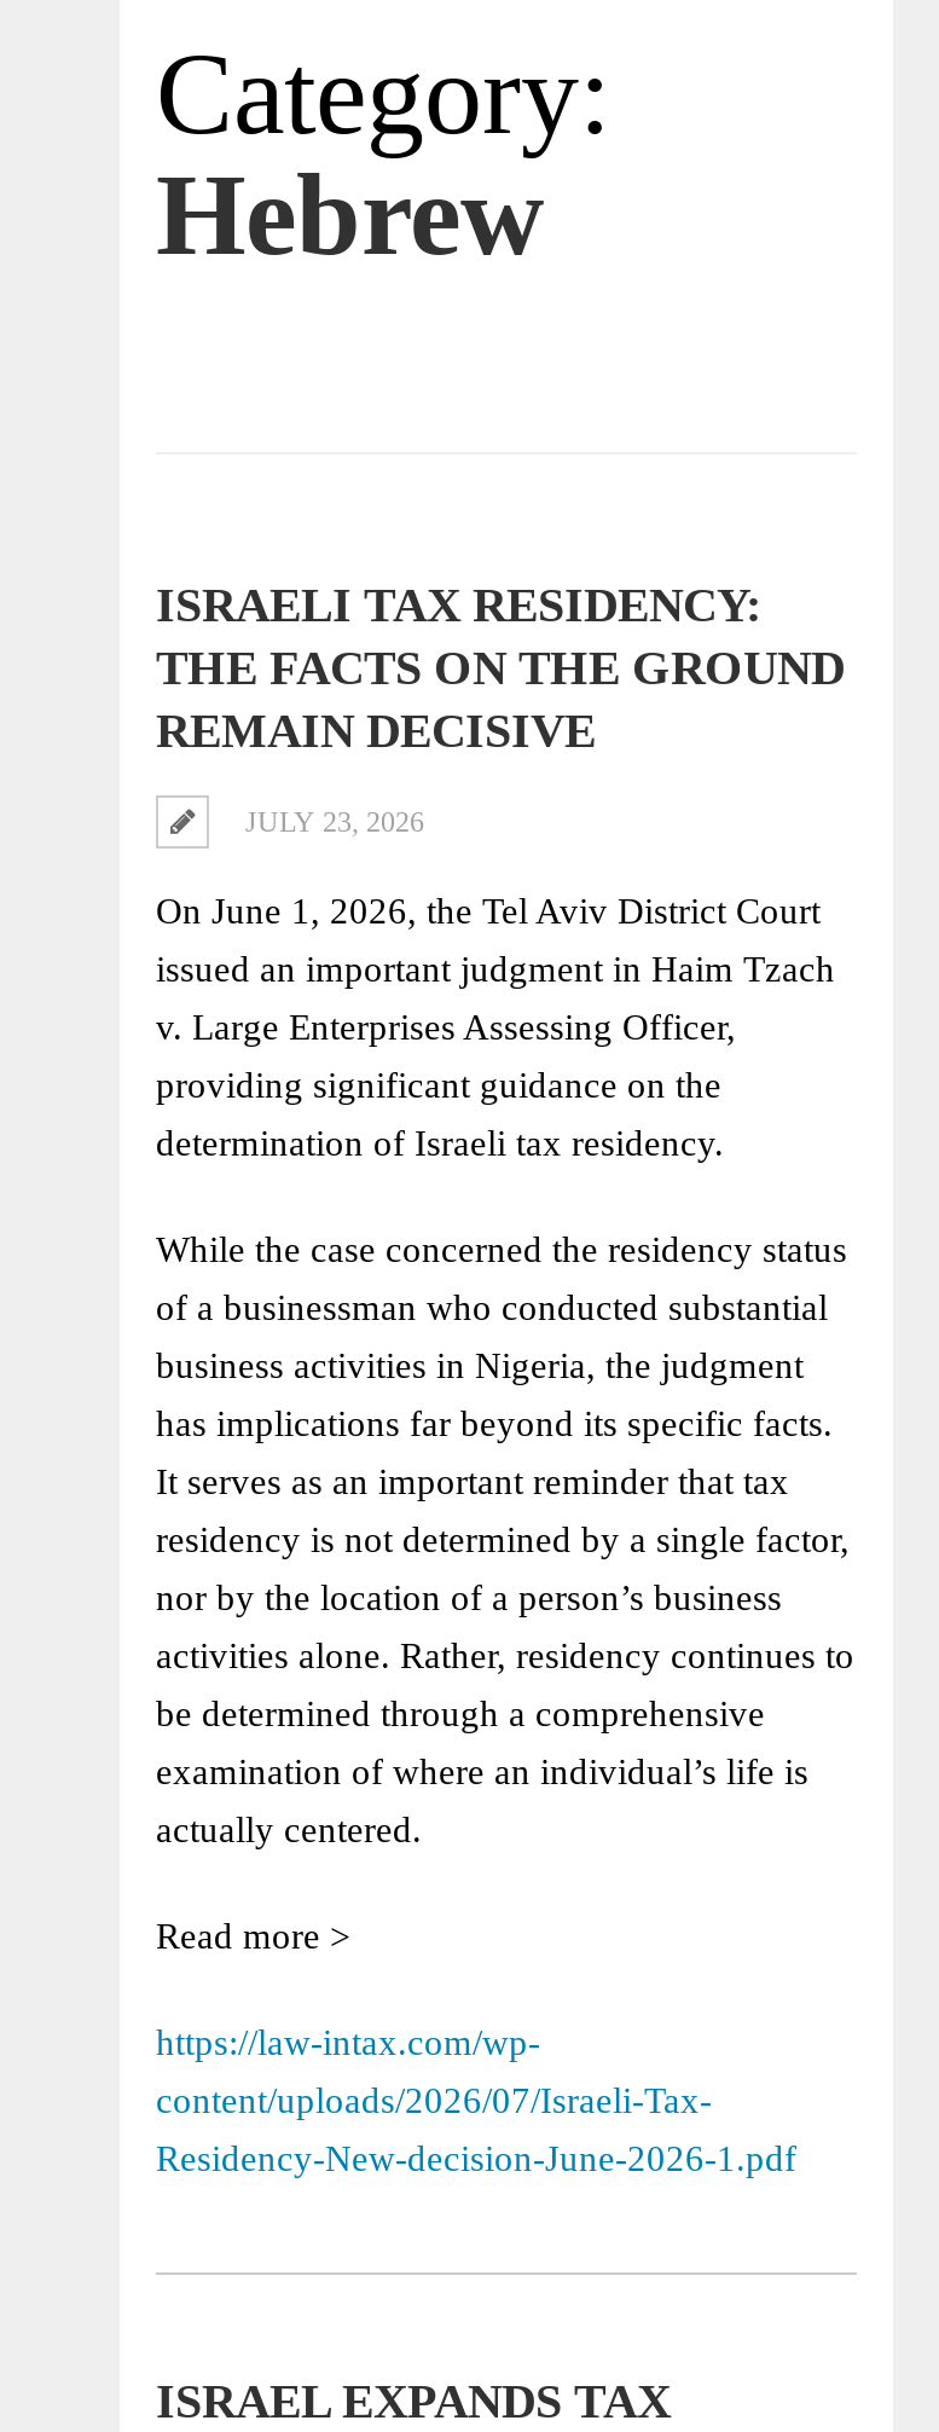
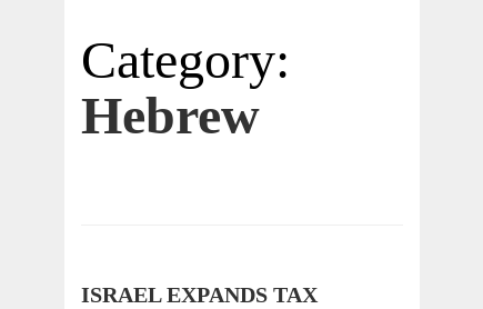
[156,578,854,2178] ISRAELI TAX RESIDENCY: | THE FACTS ON THE GROUND | REMAIN DECISIVE | JULY 23, 2026 | On June 1, 2026, the Tel Aviv District Court | issued an important judgment in Haim Tzach | v. Large Enterprises Assessing Officer, | providing significant guidance on the | determination of Israeli tax residency. | While the case concerned the residency status | of a businessman who conducted substantial | business activities in Nigeria, the judgment | has implications far beyond its specific facts. | It serves as an important reminder that tax | residency is not determined by a single factor, | nor by the location of a person’s business | activities alone. Rather, residency continues to | be determined through a comprehensive | examination of where an individual’s life is | actually centered. | Read more > | https://law-intax.com/wp- | content/uploads/2026/07/Israeli-Tax- | Residency-New-decision-June-2026-1.pdf -> none

